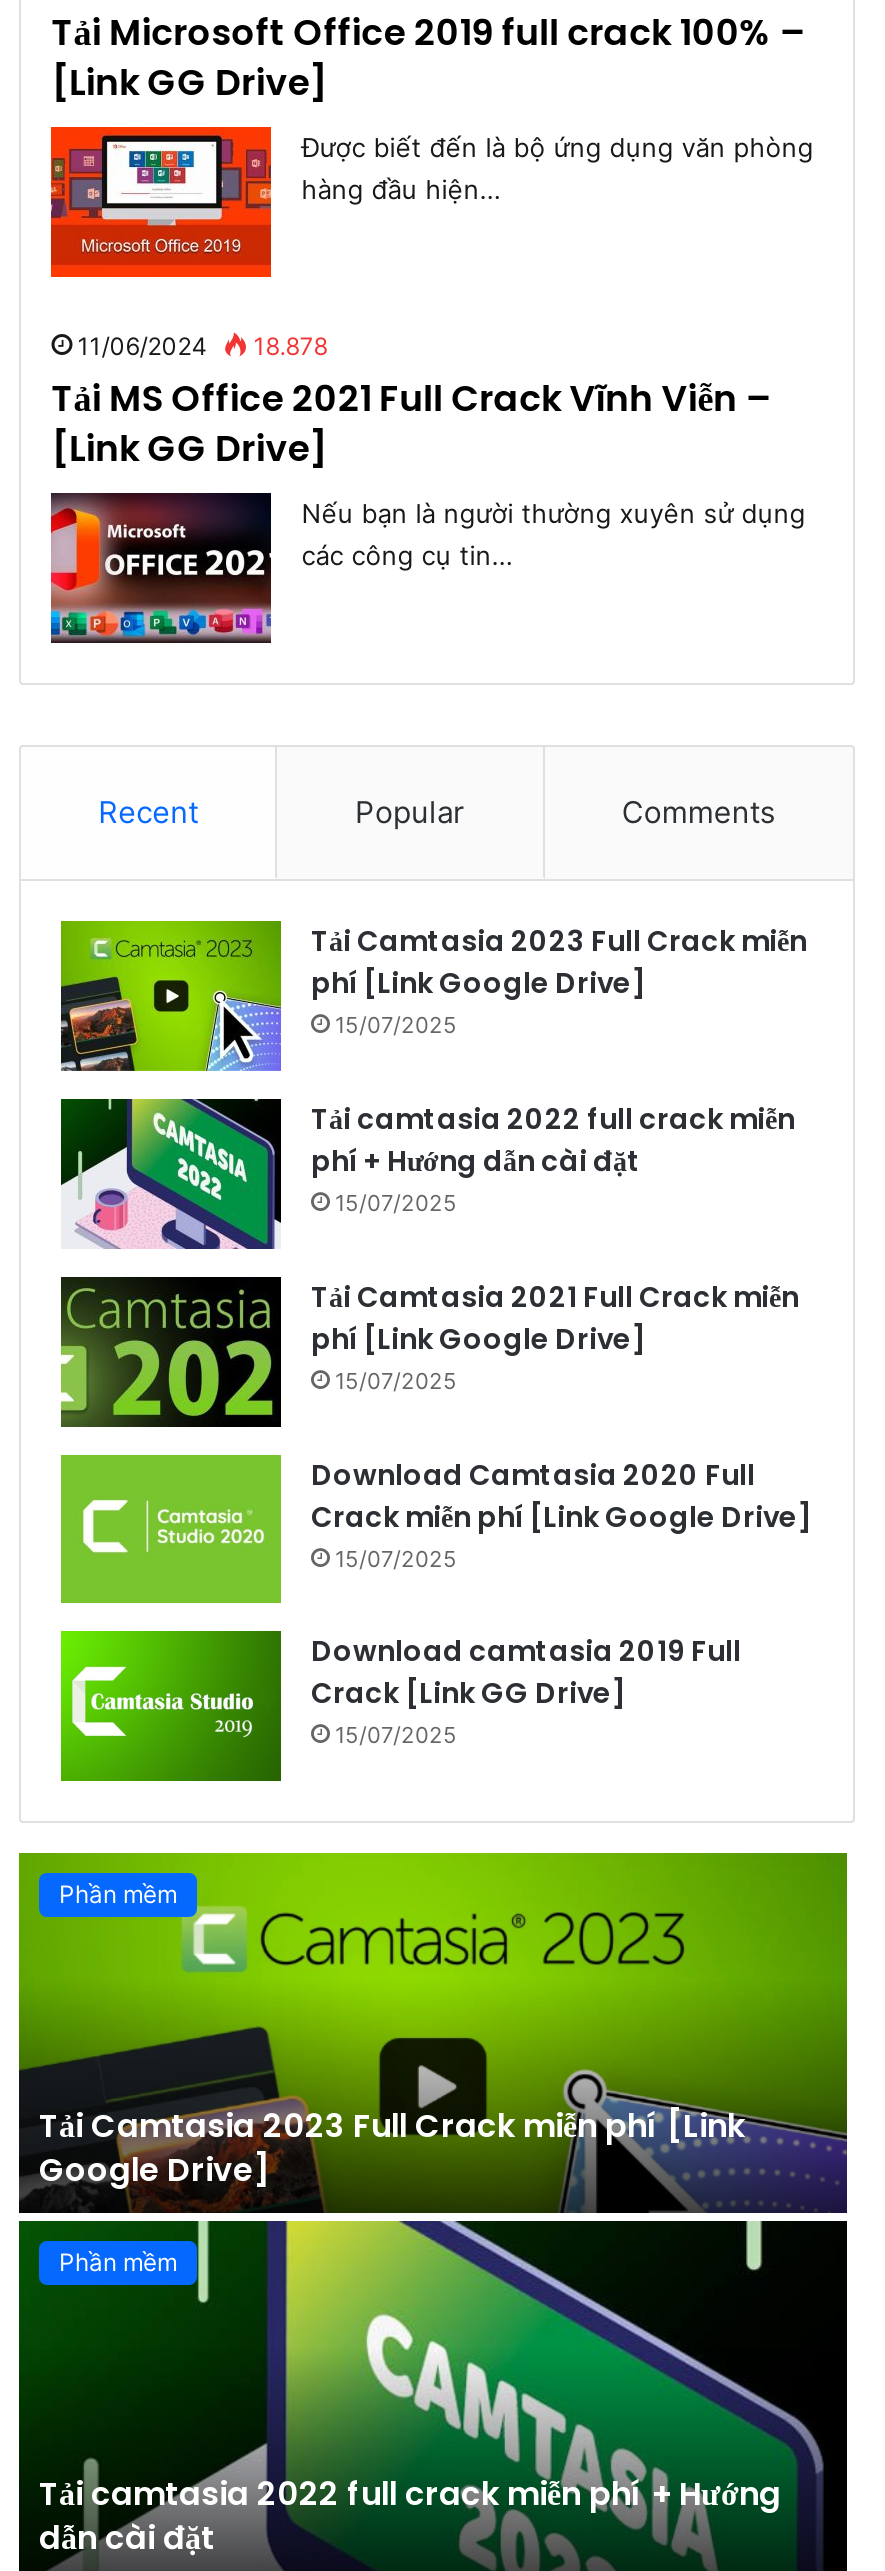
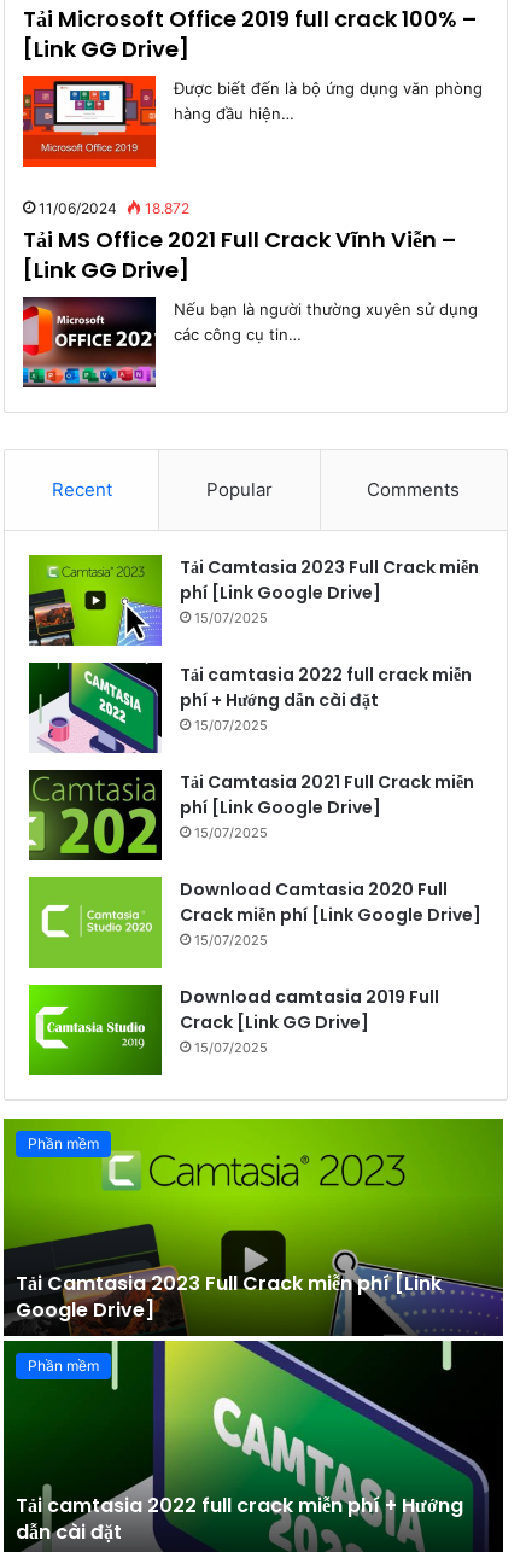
[78,331,328,361] 11/06/2024 18.878 -> [39,199,190,218] 11/06/2024 18.872

